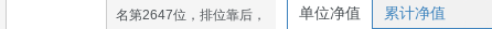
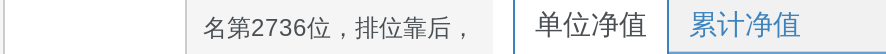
[116,8,266,23] 名第2647位，排位靠后， -> [203,14,475,42] 名第2736位，排位靠后，

